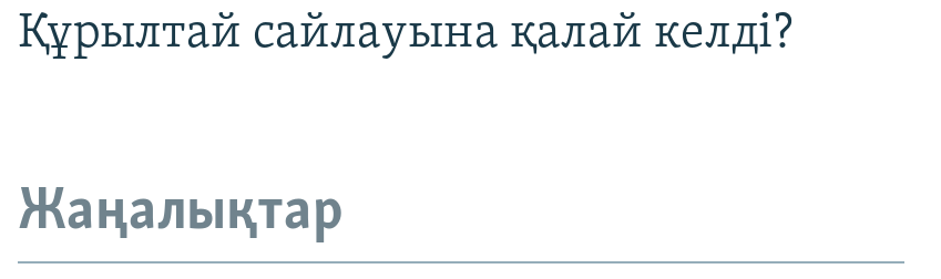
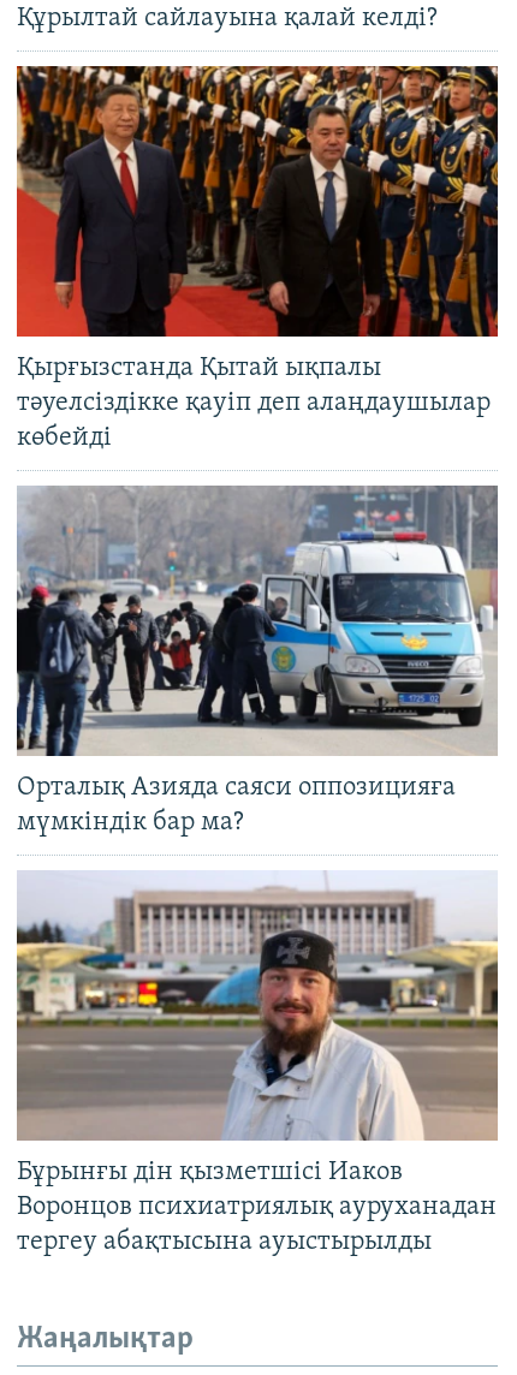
none -> [16,65,499,452] [image] | Қырғызстанда Қытай ықпалы | тәуелсіздікке қауіп деп алаңдаушылар | көбейді
none -> [16,484,499,837] [image] | Орталық Азияда саяси оппозицияға | мүмкіндік бар ма?
none -> [16,871,499,1256] [image] | Бұрынғы дін қызметшісі Иаков | Воронцов психиатриялық ауруханадан | тергеу абақтысына ауыстырылды

